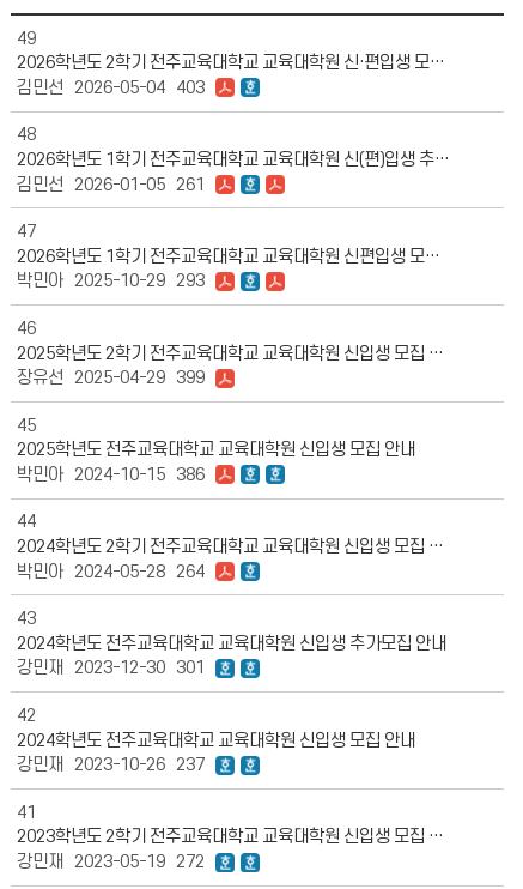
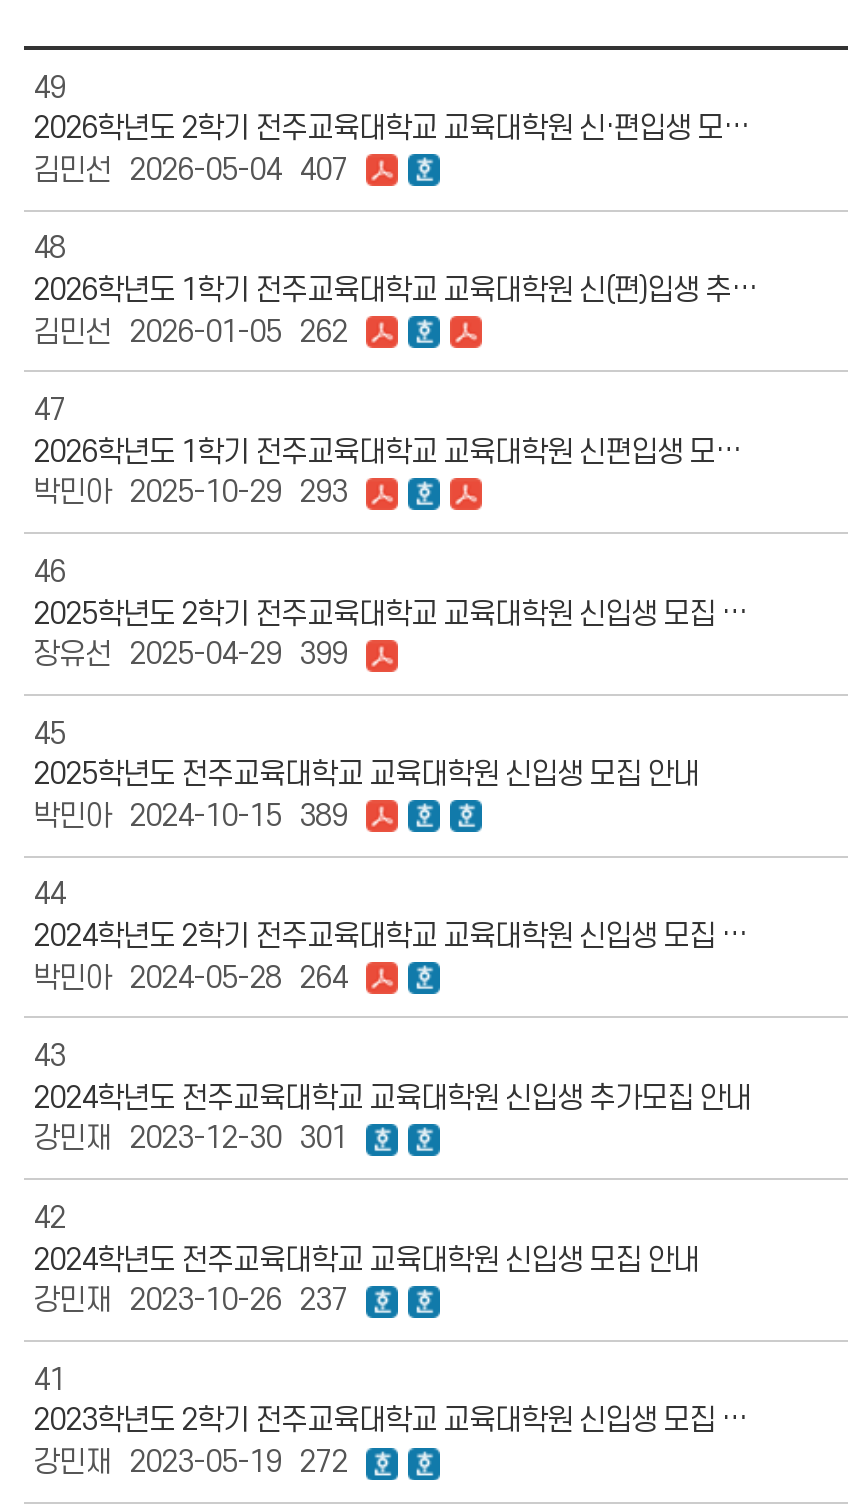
[16,78,204,98] 김민선 2026-05-04 403 -> [33,154,347,188] 김민선 2026-05-04 407
[16,174,204,195] 김민선 2026-01-05 261 -> [33,315,347,349] 김민선 2026-01-05 262
[16,465,204,485] 박민아 2024-10-15 386 -> [33,800,347,834] 박민아 2024-10-15 389

